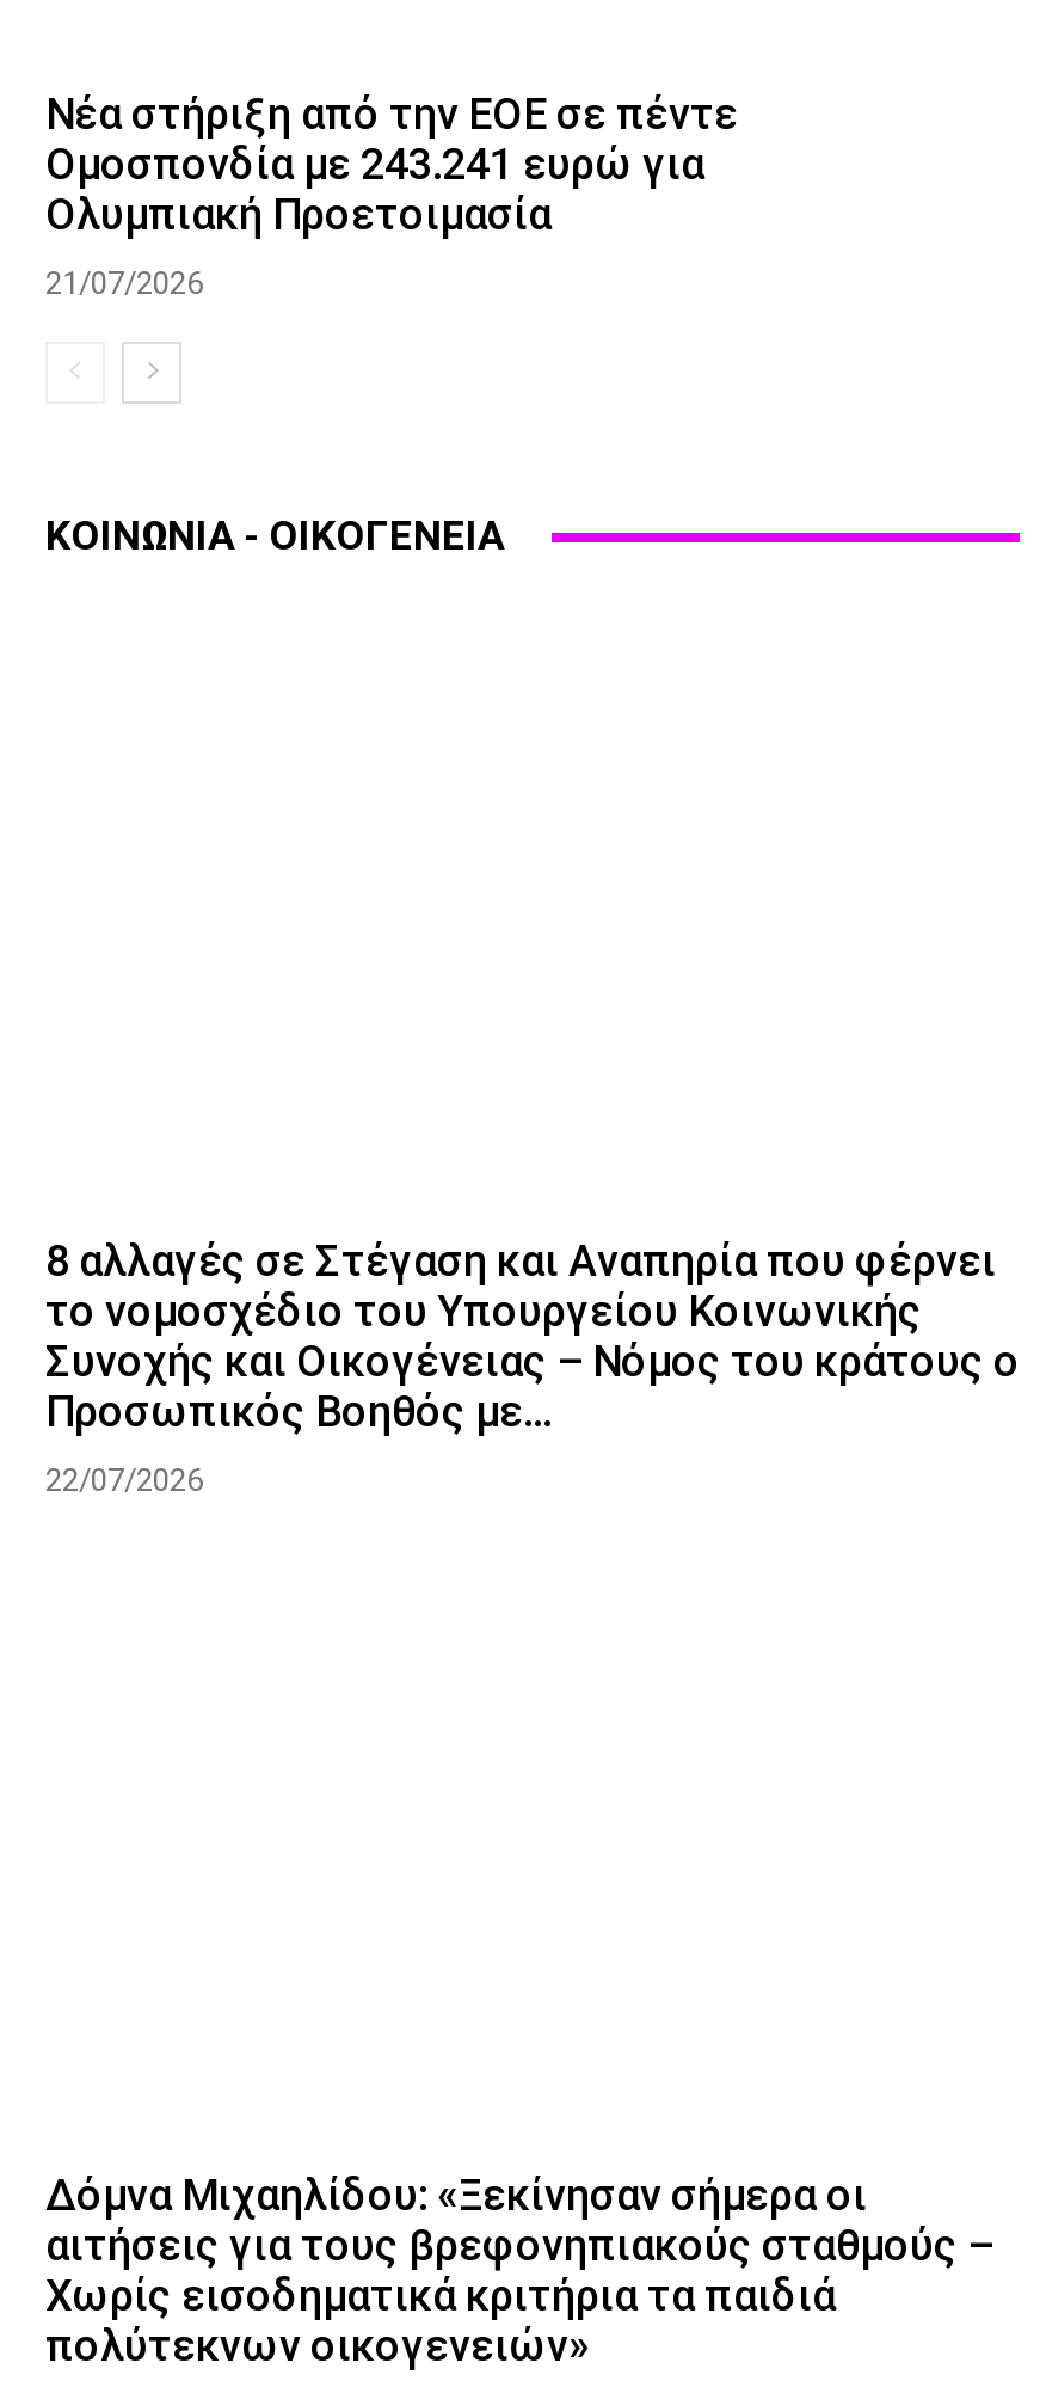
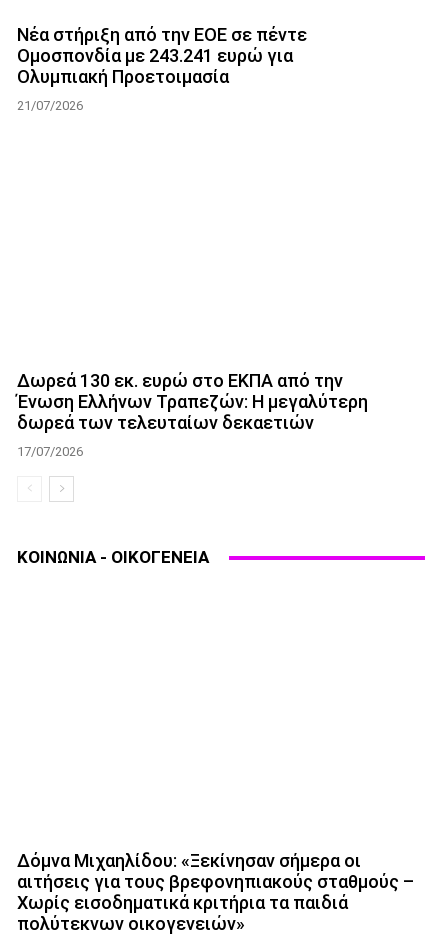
none -> [17,370,368,459] Δωρεά 130 εκ. ευρώ στο ΕΚΠΑ από την | Ένωση Ελλήνων Τραπεζών: Η μεγαλύτερη | δωρεά των τελευταίων δεκαετιών | 17/07/2026
moved [45,512,504,560] -> [17,547,209,567]: ΚΟΙΝΩΝΙΑ - ΟΙΚΟΓΕΝΕΙΑ
[45,1236,1020,1499] 8 αλλαγές σε Στέγαση και Αναπηρία που φέρνει | το νομοσχέδιο του Υπουργείου Κοινωνικής | Συνοχής και Οικογένειας – Νόμος του κράτους ο | Προσωπικός Βοηθός με... | 22/07/2026 -> none

